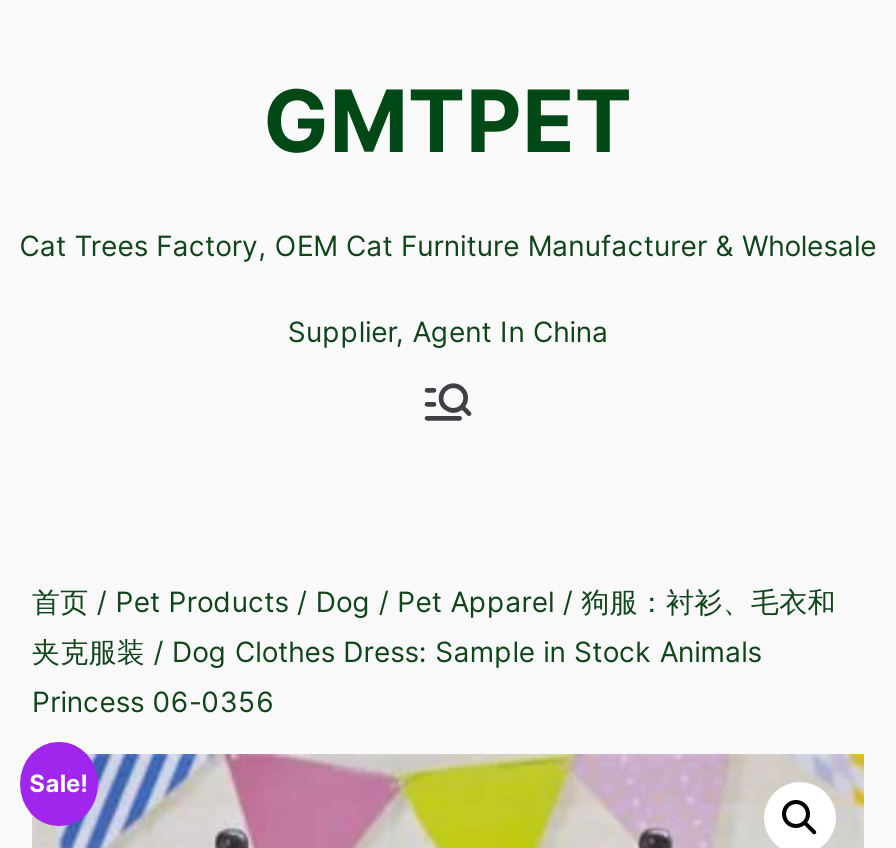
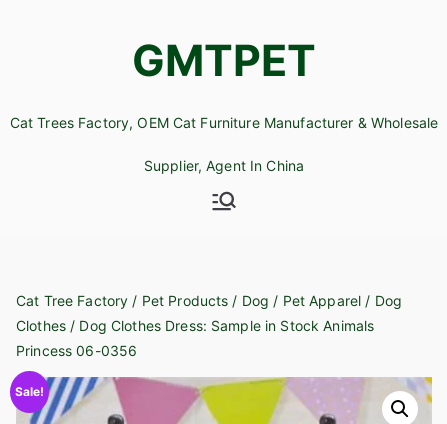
[32,583,836,617] 首页/ Pet Products / Dog / Pet Apparel /狗服：衬衫、毛衣和 -> [16,291,402,308] Cat Tree Factory / Pet Products / Dog / Pet Apparel / Dog
[32,633,762,667] 夹克服装/ Dog Clothes Dress: Sample in Stock Animals -> [16,316,374,333] Clothes / Dog Clothes Dress: Sample in Stock Animals

